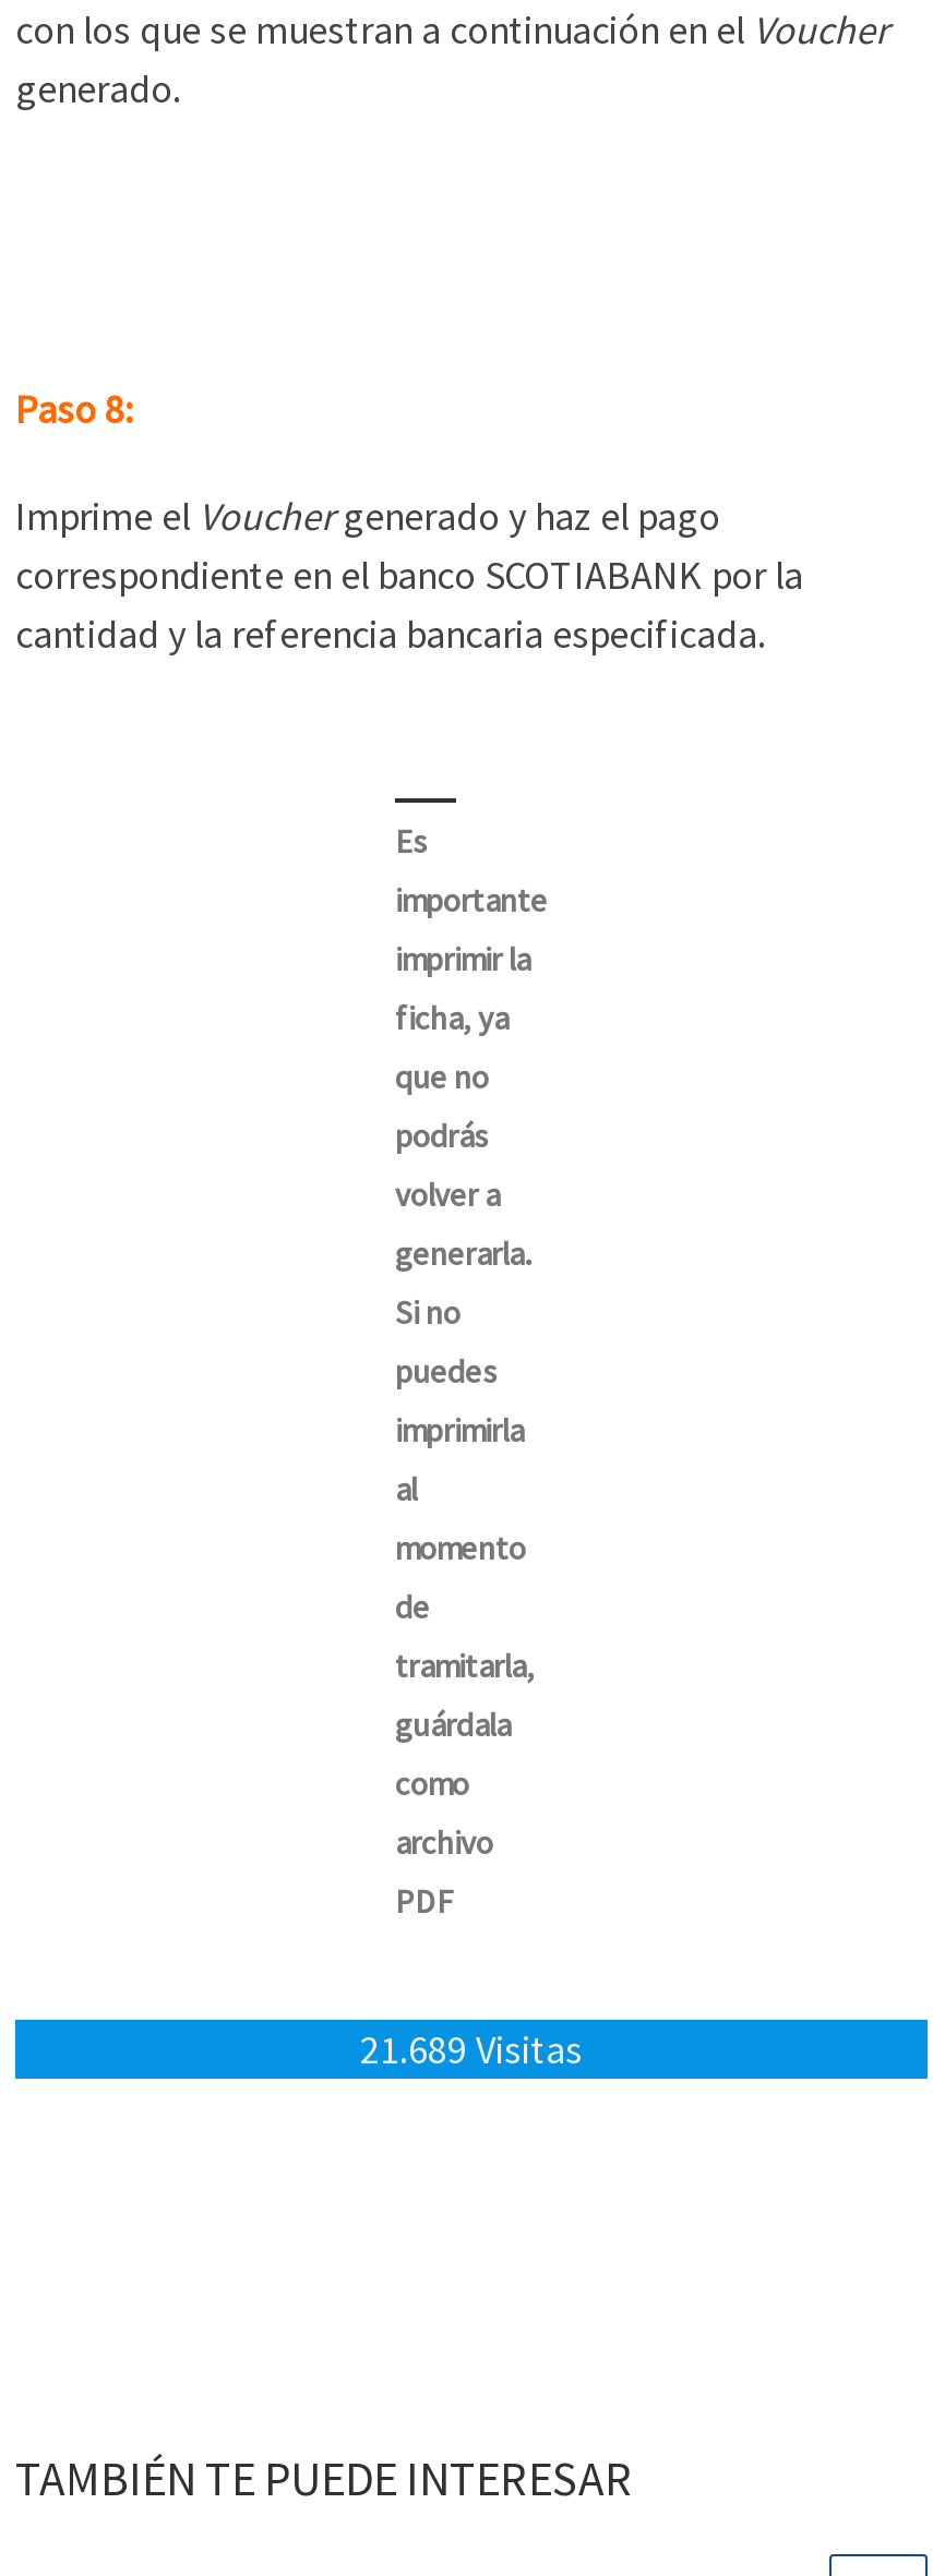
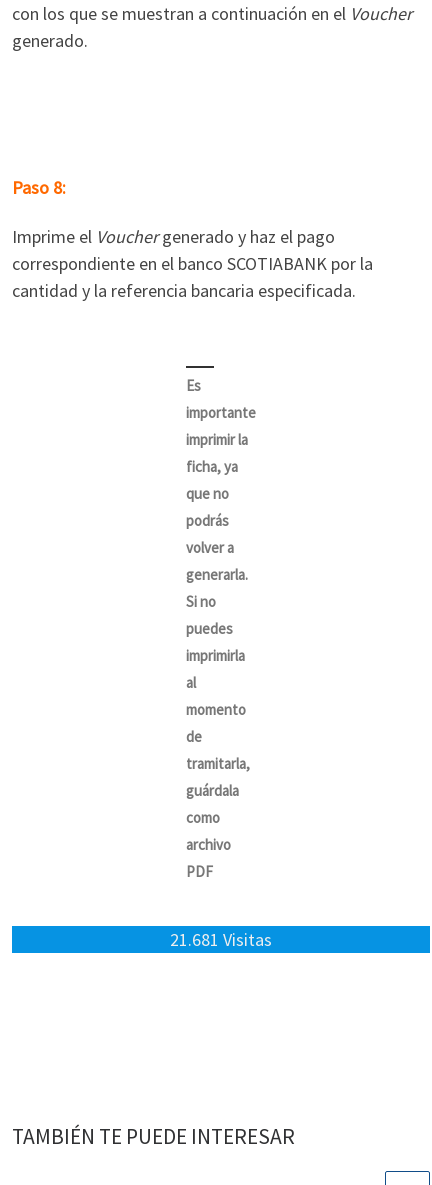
[360,2024,583,2075] 21.689 Visitas -> [170,928,272,951] 21.681 Visitas

